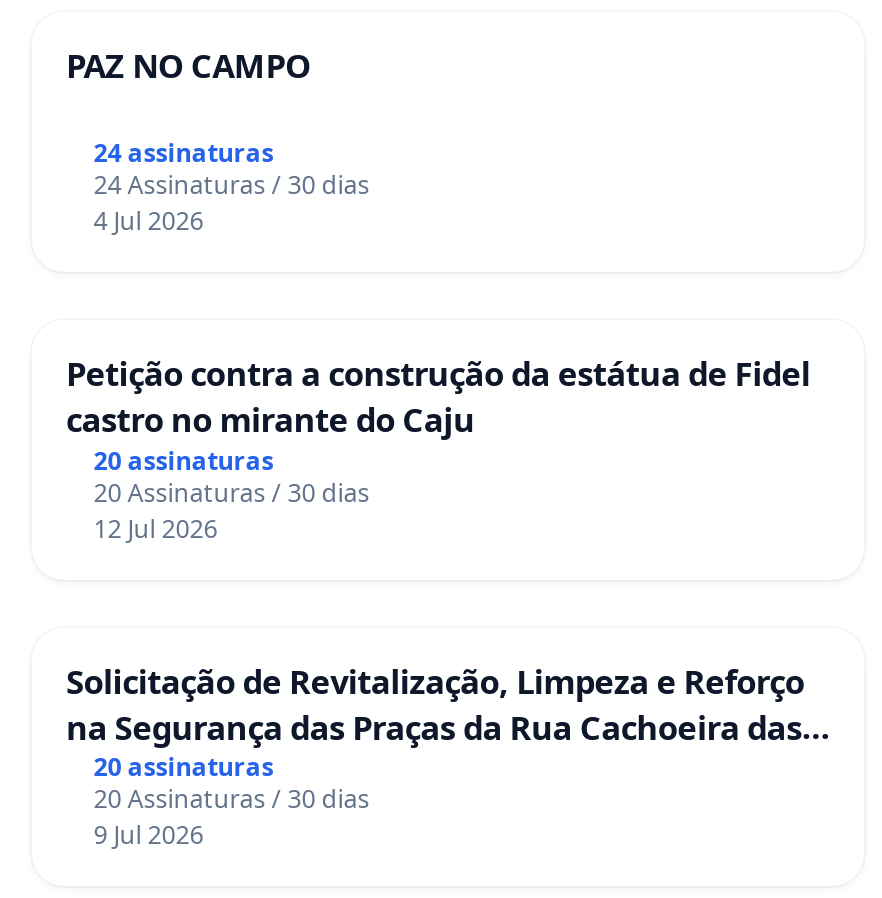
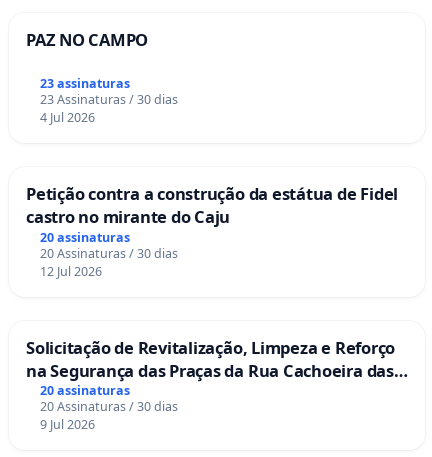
[94,135,274,169] 24 assinaturas -> [40,75,130,92] 23 assinaturas
[94,167,370,201] 24 Assinaturas / 30 dias -> [40,91,178,108] 23 Assinaturas / 30 dias

